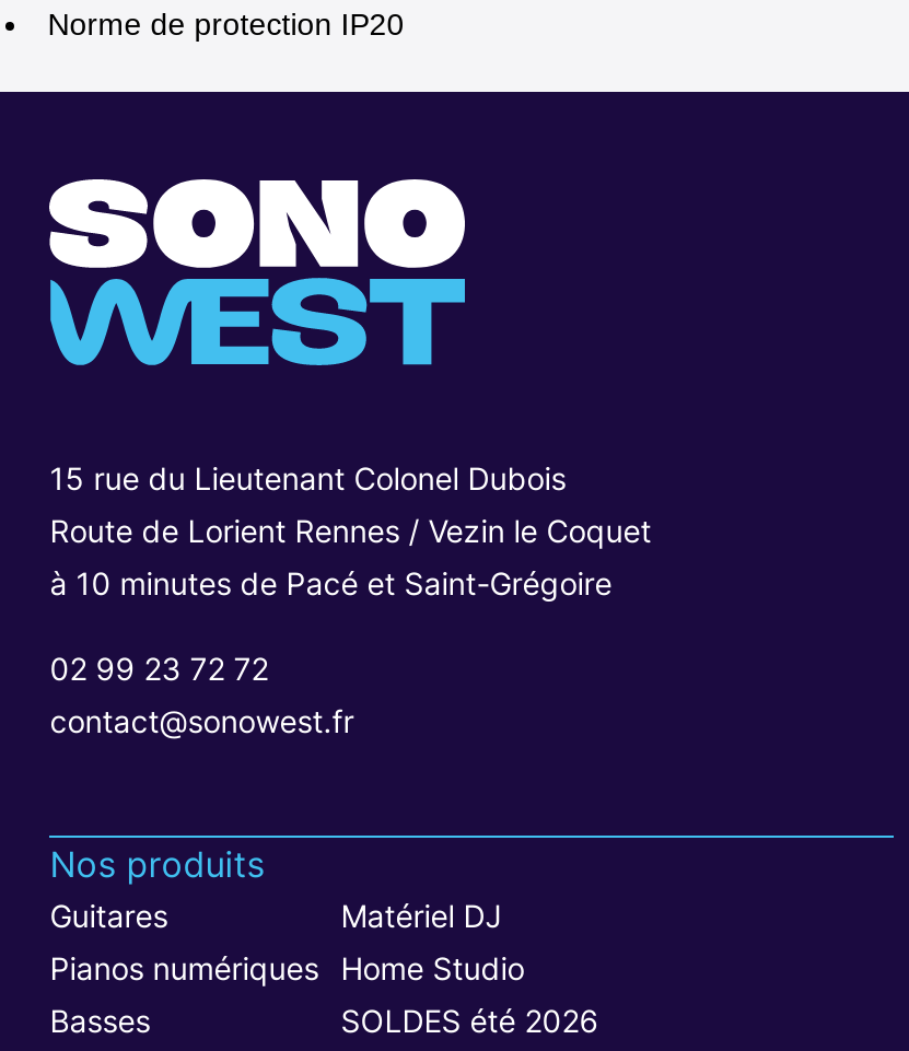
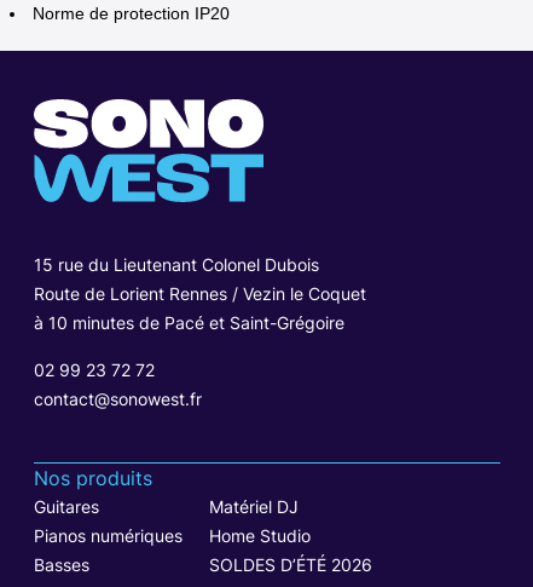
[341,1002,599,1040] SOLDES été 2026 -> [209,555,372,575] SOLDES D’ÉTÉ 2026

